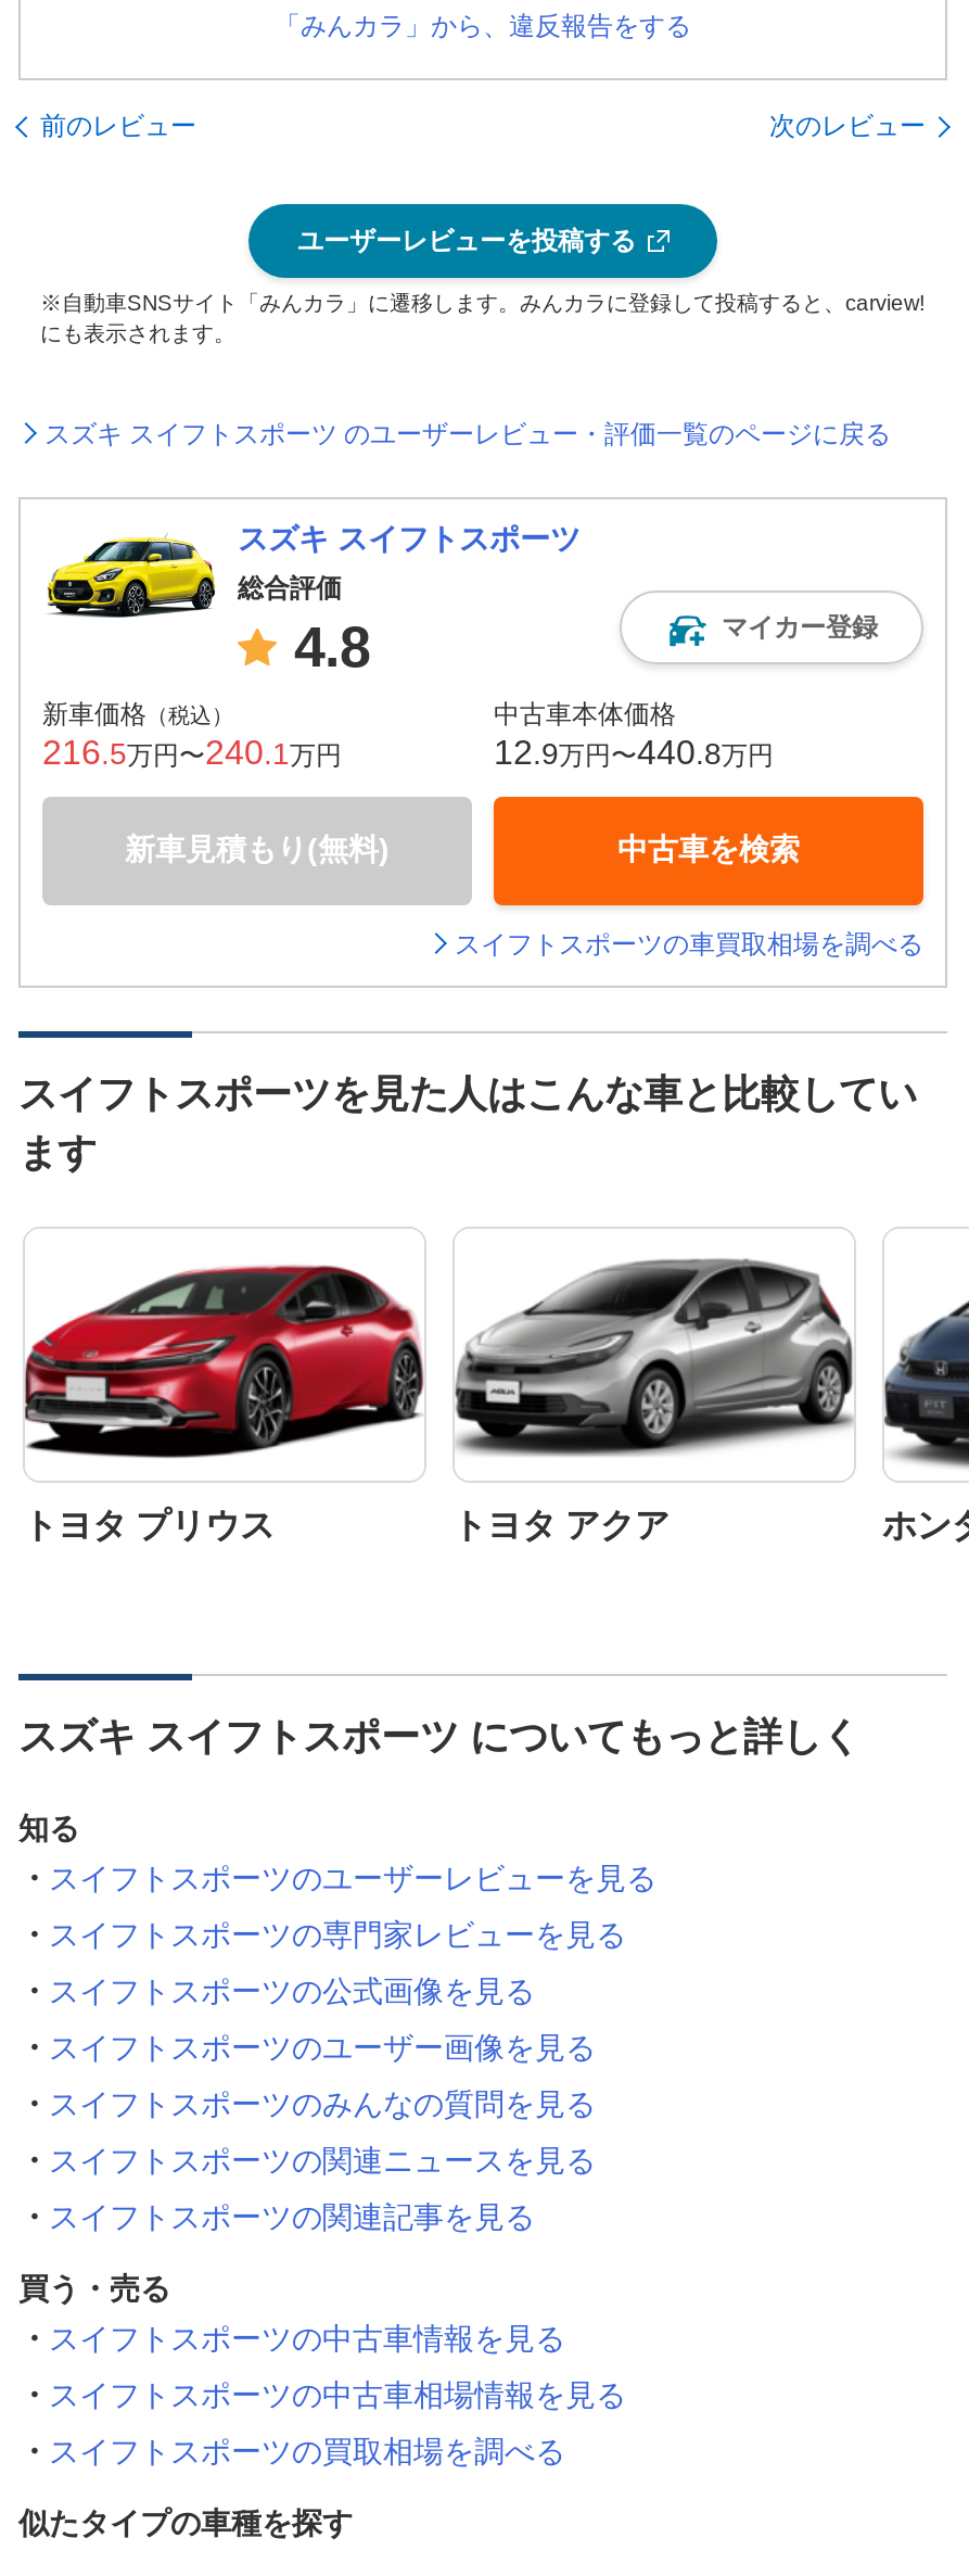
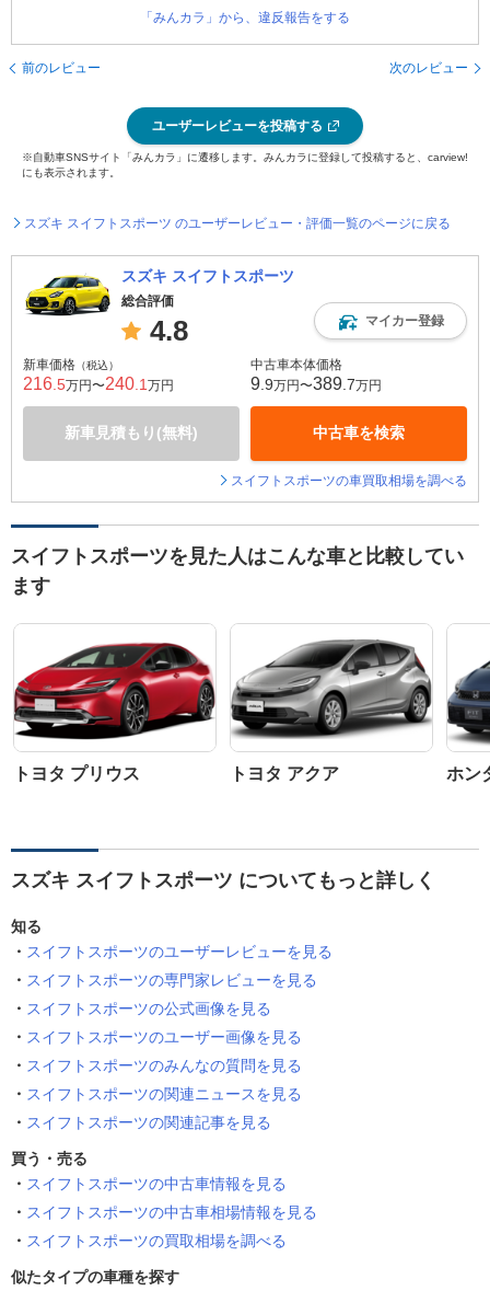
[494,734,774,771] 12.9万円〜440.8万円 -> [250,374,382,393] 9.9万円〜389.7万円

